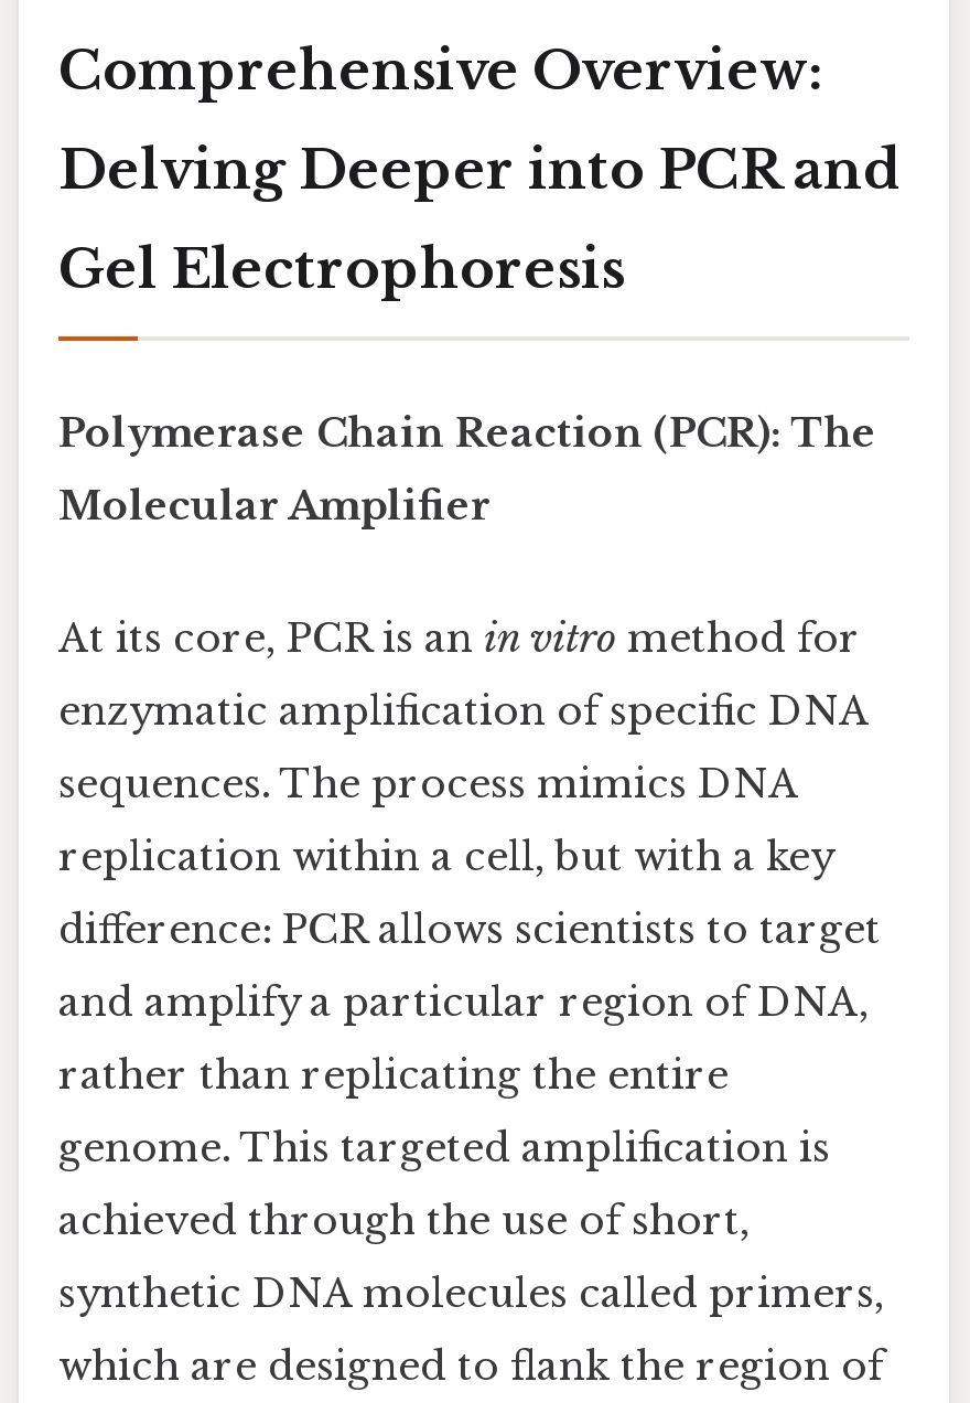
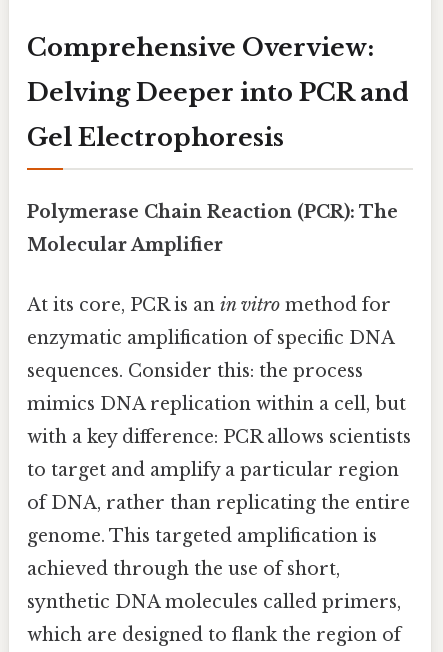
[58,759,797,808] sequences. The process mimics DNA -> [27,360,363,382] sequences. Consider this: the process
[58,832,832,881] replication within a cell, but with a key -> [27,393,406,415] mimics DNA replication within a cell, but
[58,905,881,953] difference: PCR allows scientists to target -> [27,426,411,448] with a key difference: PCR allows scientists
[58,978,867,1026] and amplify a particular region of DNA, -> [27,459,399,481] to target and amplify a particular region
[58,1050,729,1099] rather than replicating the entire -> [27,492,410,514] of DNA, rather than replicating the entire

